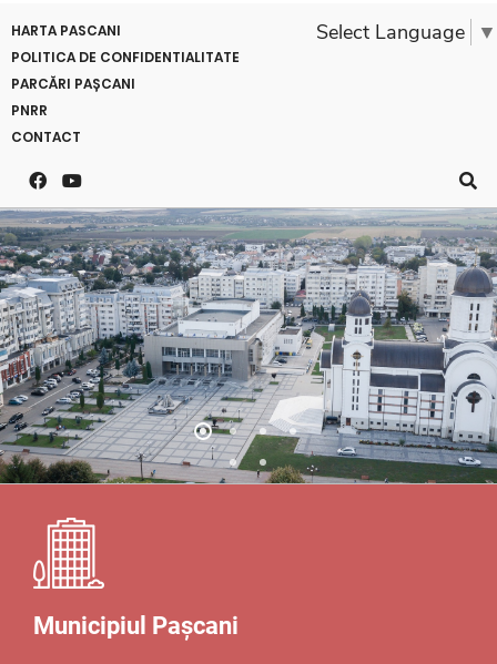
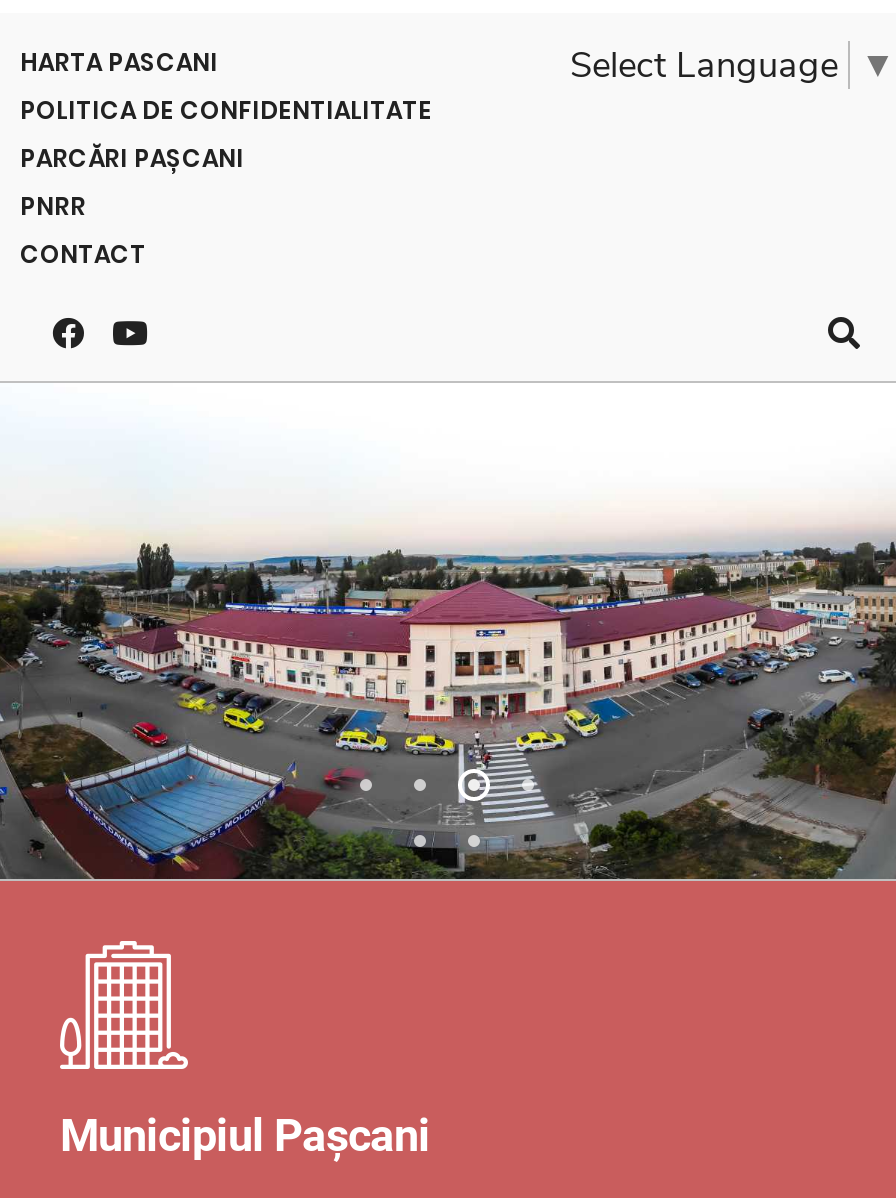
[3,207,494,484] [image] -> [6,383,890,881] [image]

